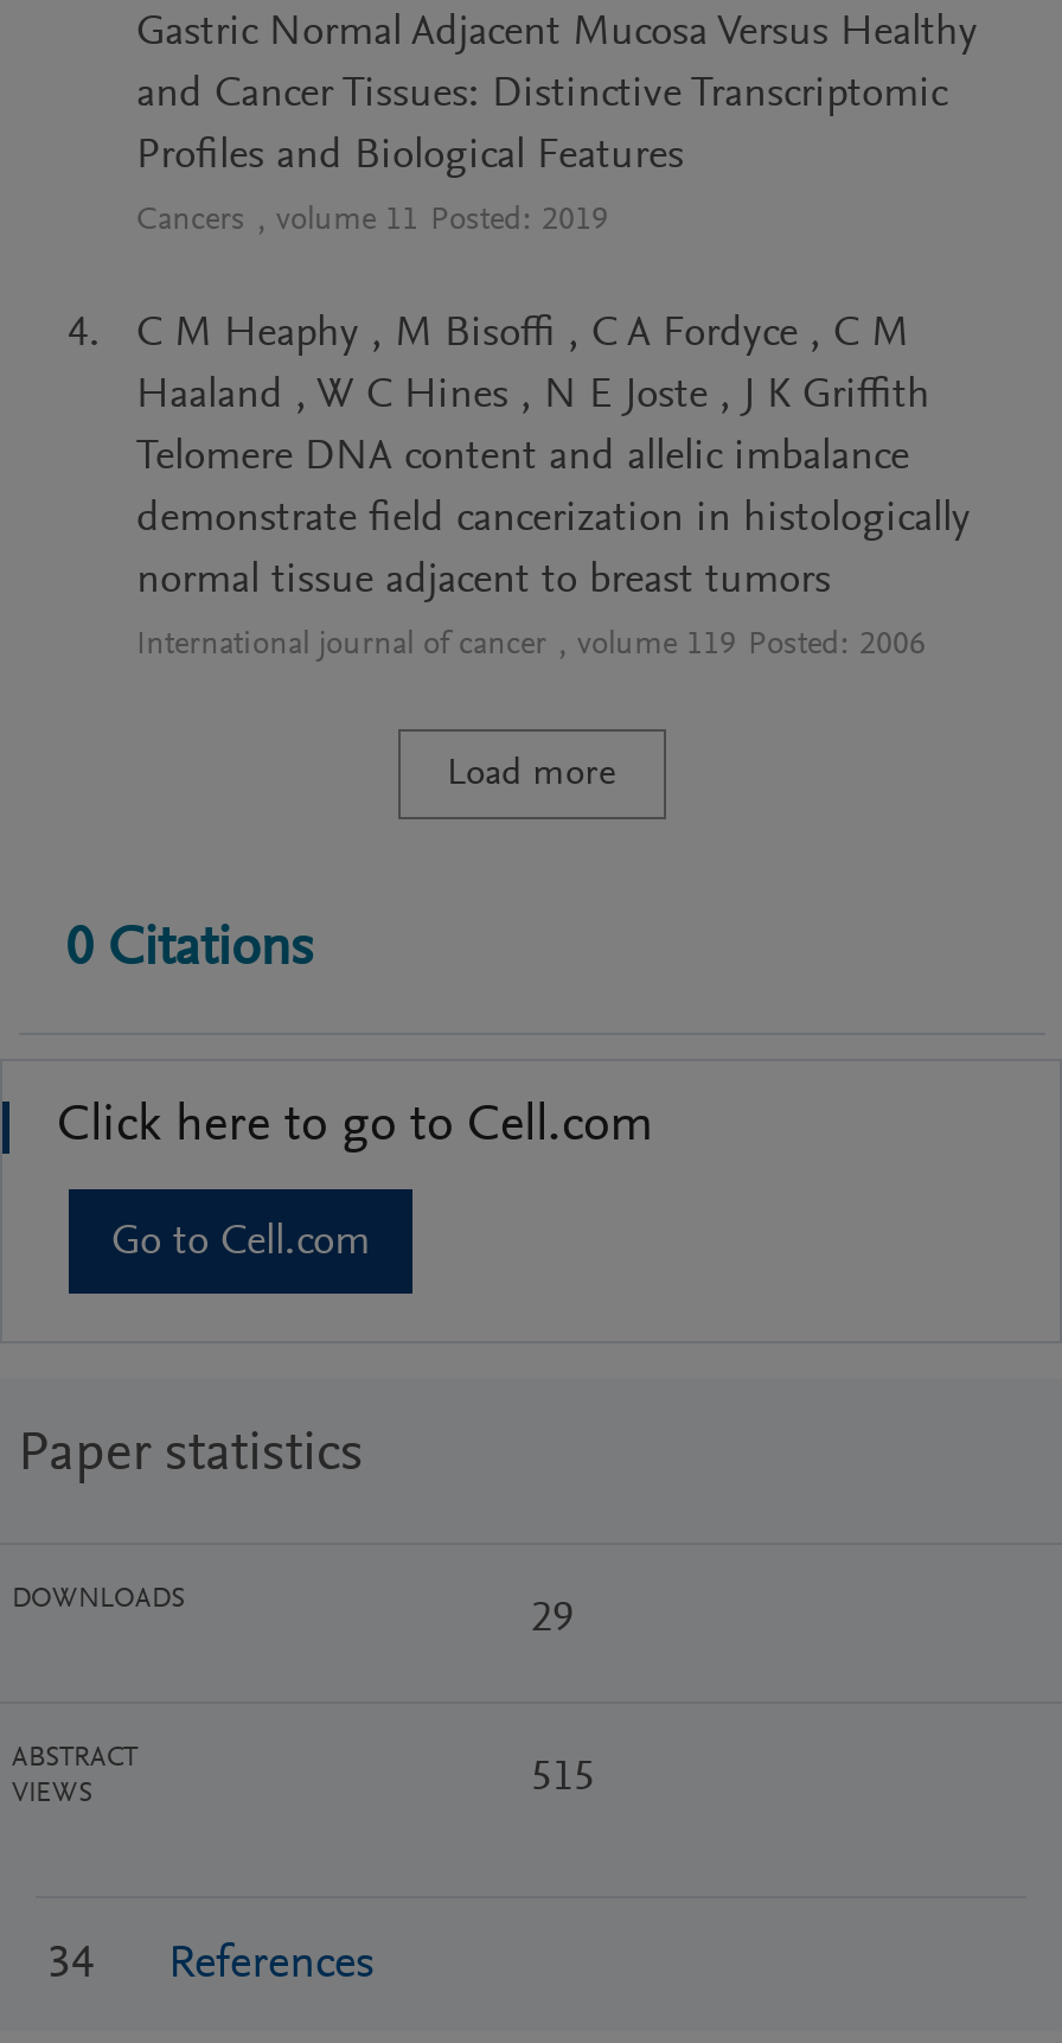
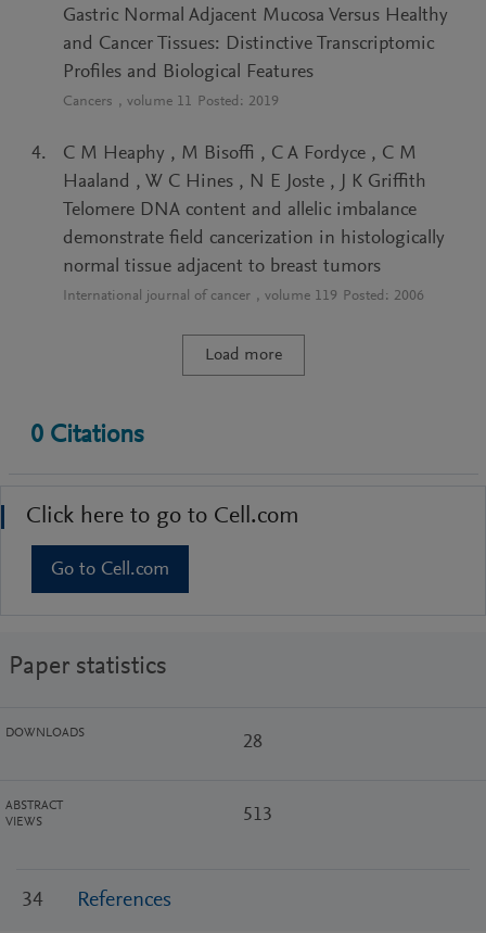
[531,1600,574,1642] 29 -> [243,733,263,753] 28
[531,1758,595,1801] 515 -> [243,806,272,825] 513

